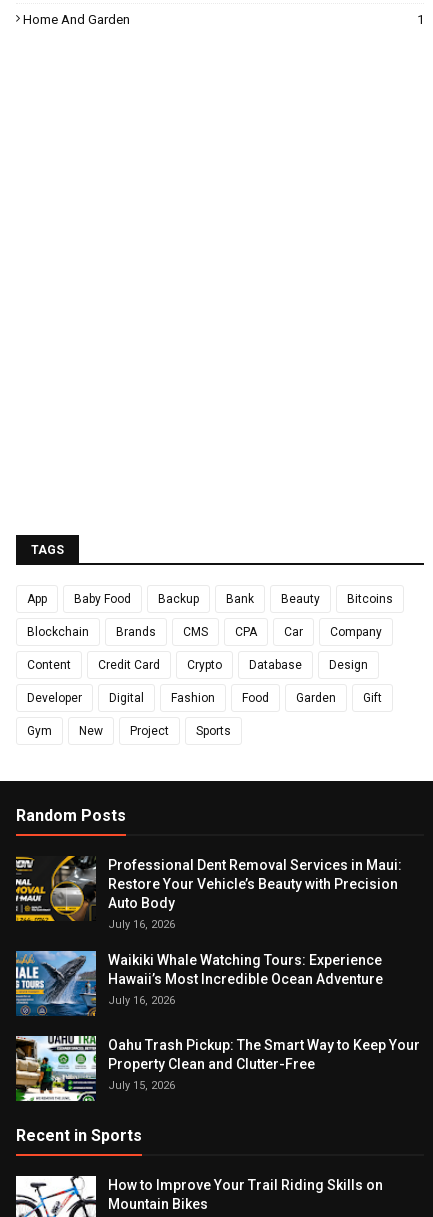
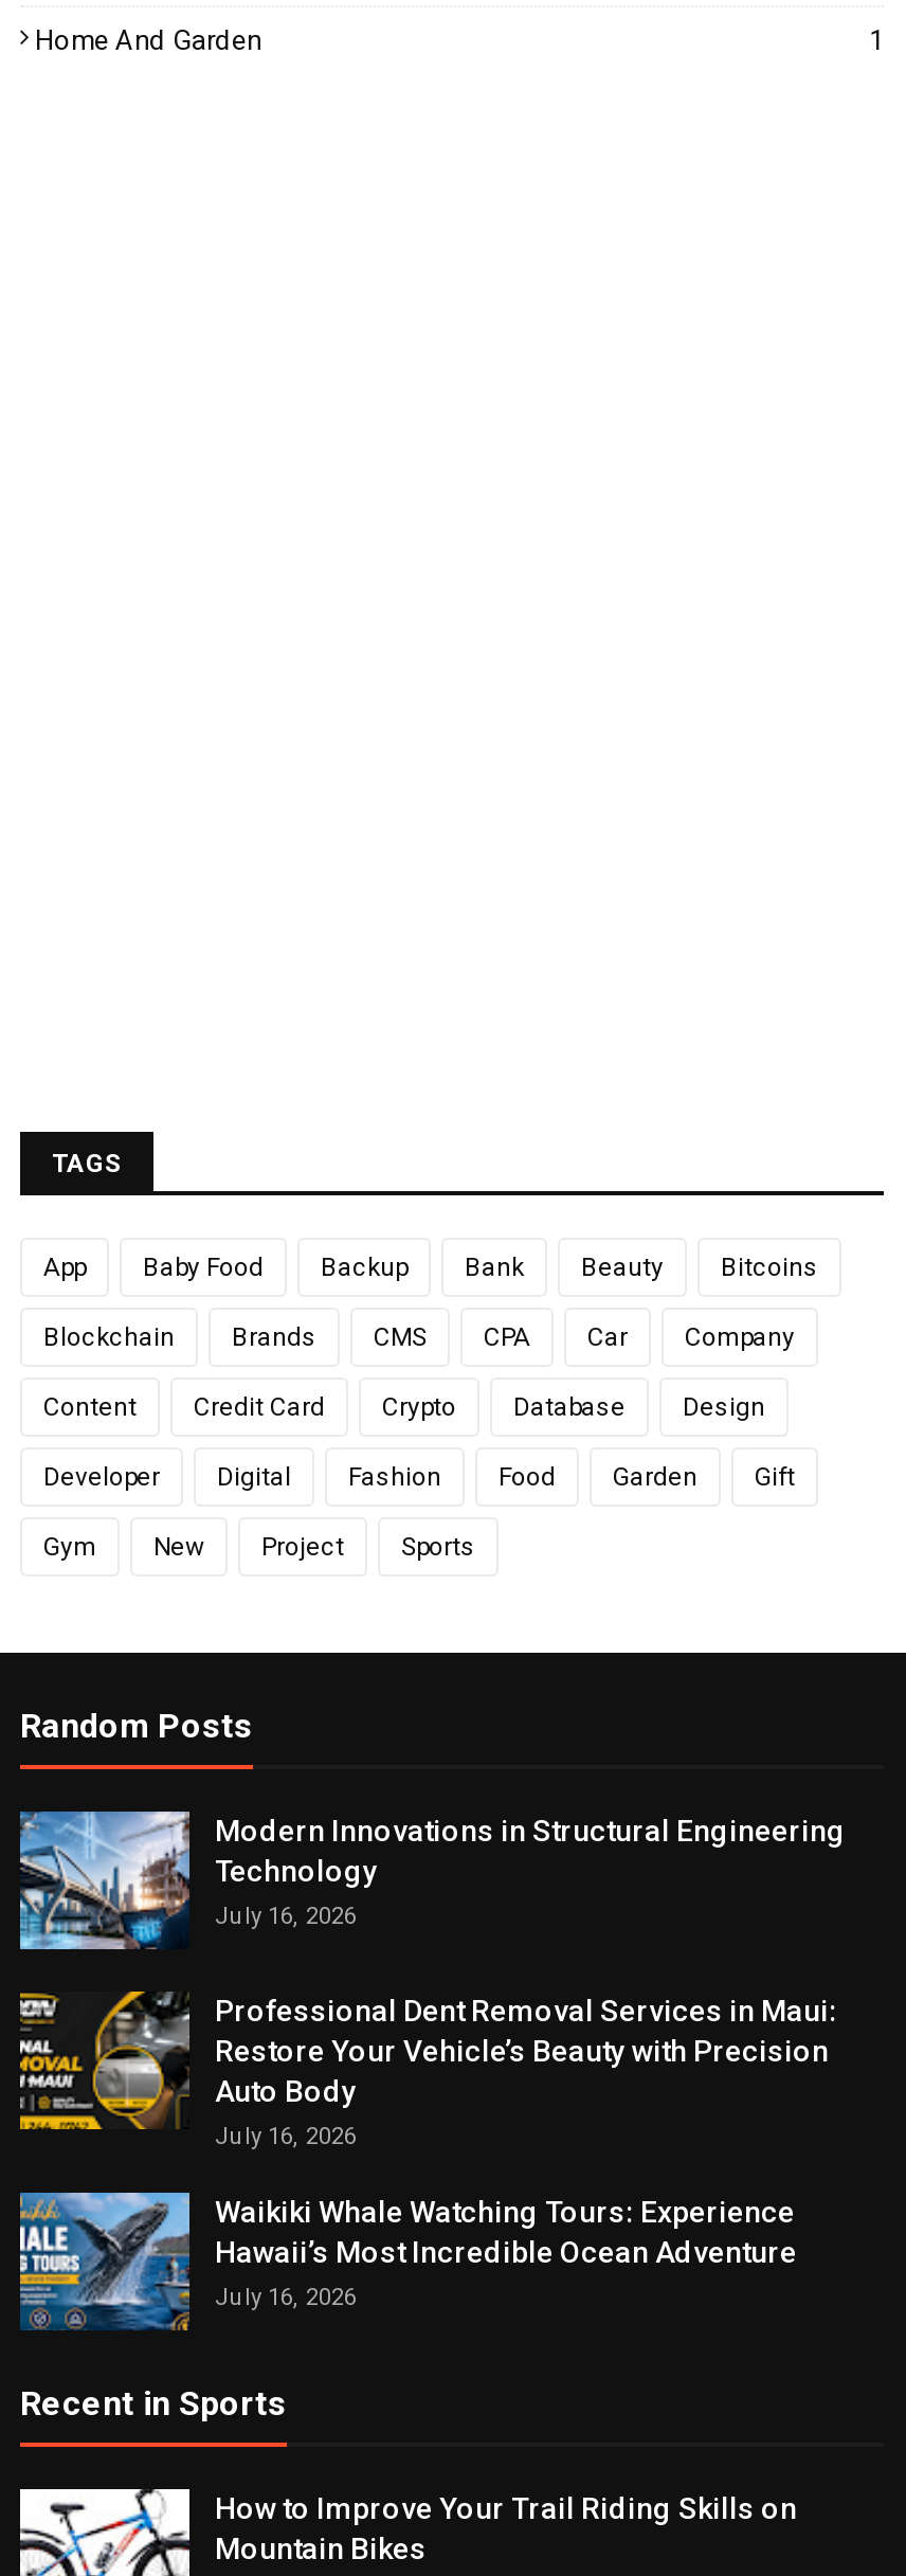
none -> [18,1809,846,1951] [image] | Modern Innovations in Structural Engineering | Technology | July 16, 2026
moved [14,854,402,1007] -> [16,1987,837,2311]: [image] | Professional Dent Removal Services in Maui: | Restore Your Vehicle’s Beauty with Precision | Auto Body | July 16, 2026 | Waikiki Whale Watching Tours: Experience | Hawaii’s Most Incredible Ocean Adventure | July 16, 2026
[16,1035,420,1102] [image] | Oahu Trash Pickup: The Smart Way to Keep Your | Property Clean and Clutter-Free | July 15, 2026 -> none

